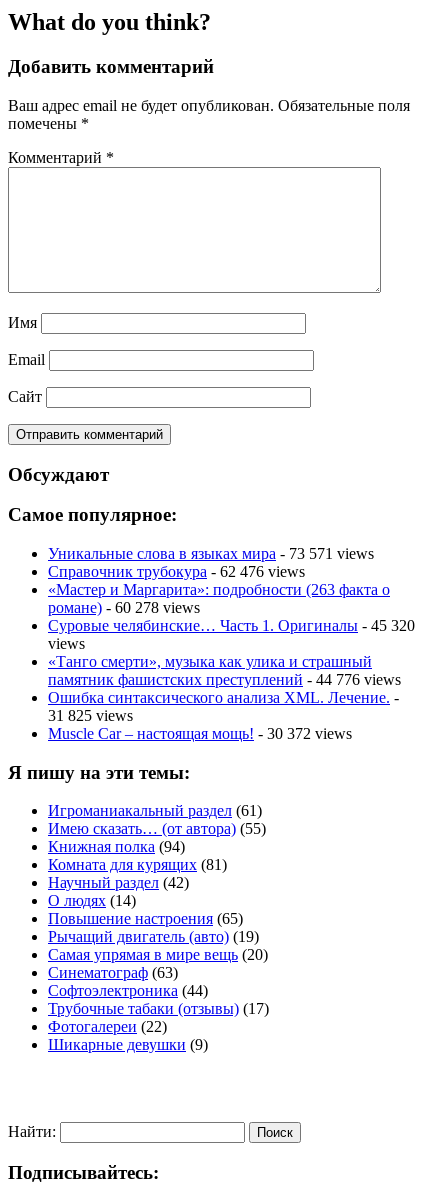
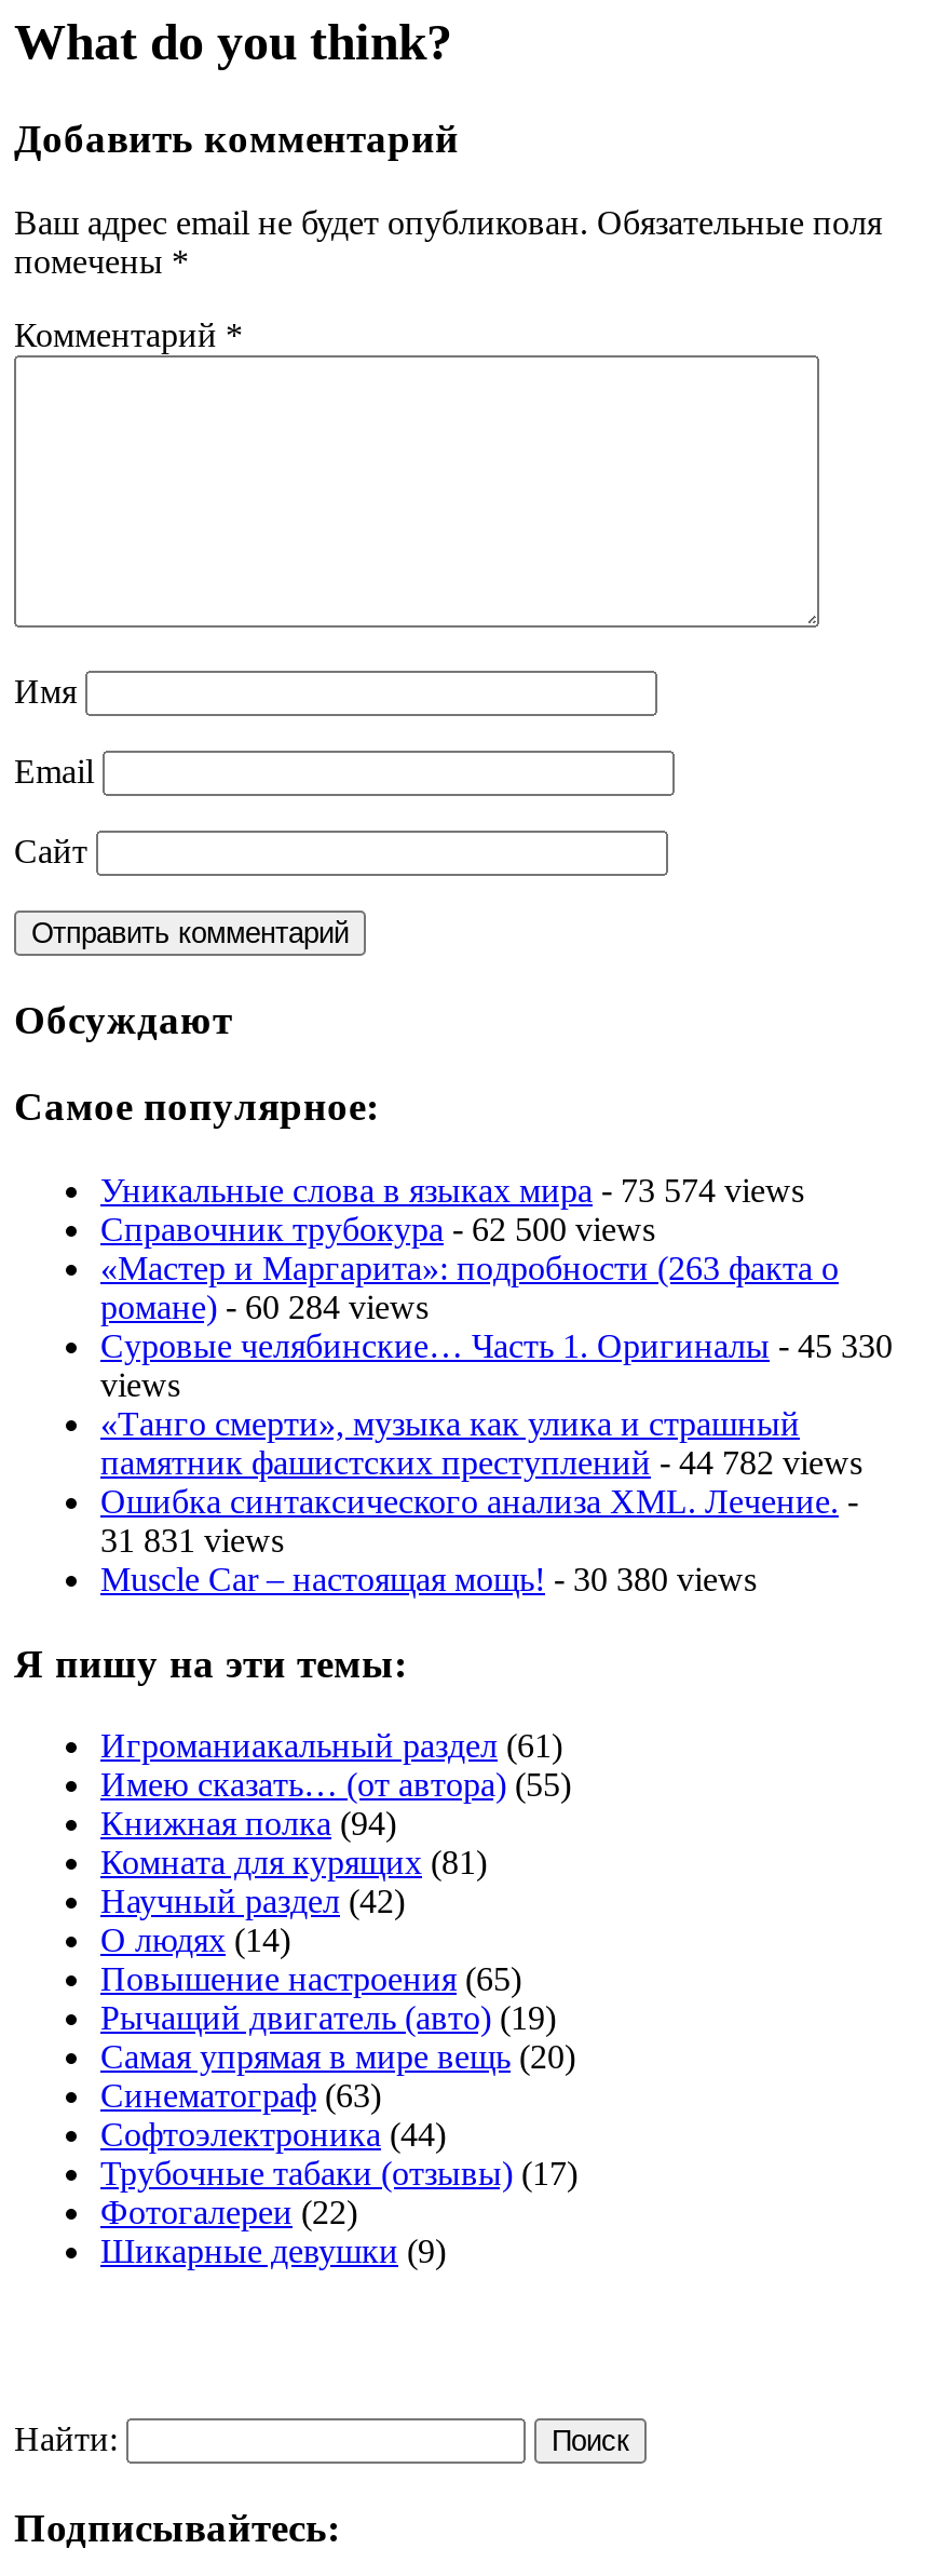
[48,545,374,562] Уникальные слова в языках мира - 73 571 views -> [100,1172,804,1209] Уникальные слова в языках мира - 73 574 views
[48,563,305,580] Справочник трубокура - 62 476 views -> [100,1211,655,1247] Справочник трубокура - 62 500 views
[48,599,200,616] романе) - 60 278 views -> [100,1289,429,1325] романе) - 60 284 views
[48,617,415,634] Суровые челябинские… Часть 1. Оригиналы - 45 320 -> [100,1327,893,1364] Суровые челябинские… Часть 1. Оригиналы - 45 330
[48,671,401,688] памятник фашистских преступлений - 44 776 views -> [100,1444,862,1481] памятник фашистских преступлений - 44 782 views
[48,707,133,724] 31 825 views -> [100,1522,284,1559] 31 831 views
[48,725,352,742] Muscle Car – настоящая мощь! - 30 372 views -> [100,1561,757,1597] Muscle Car – настоящая мощь! - 30 380 views

